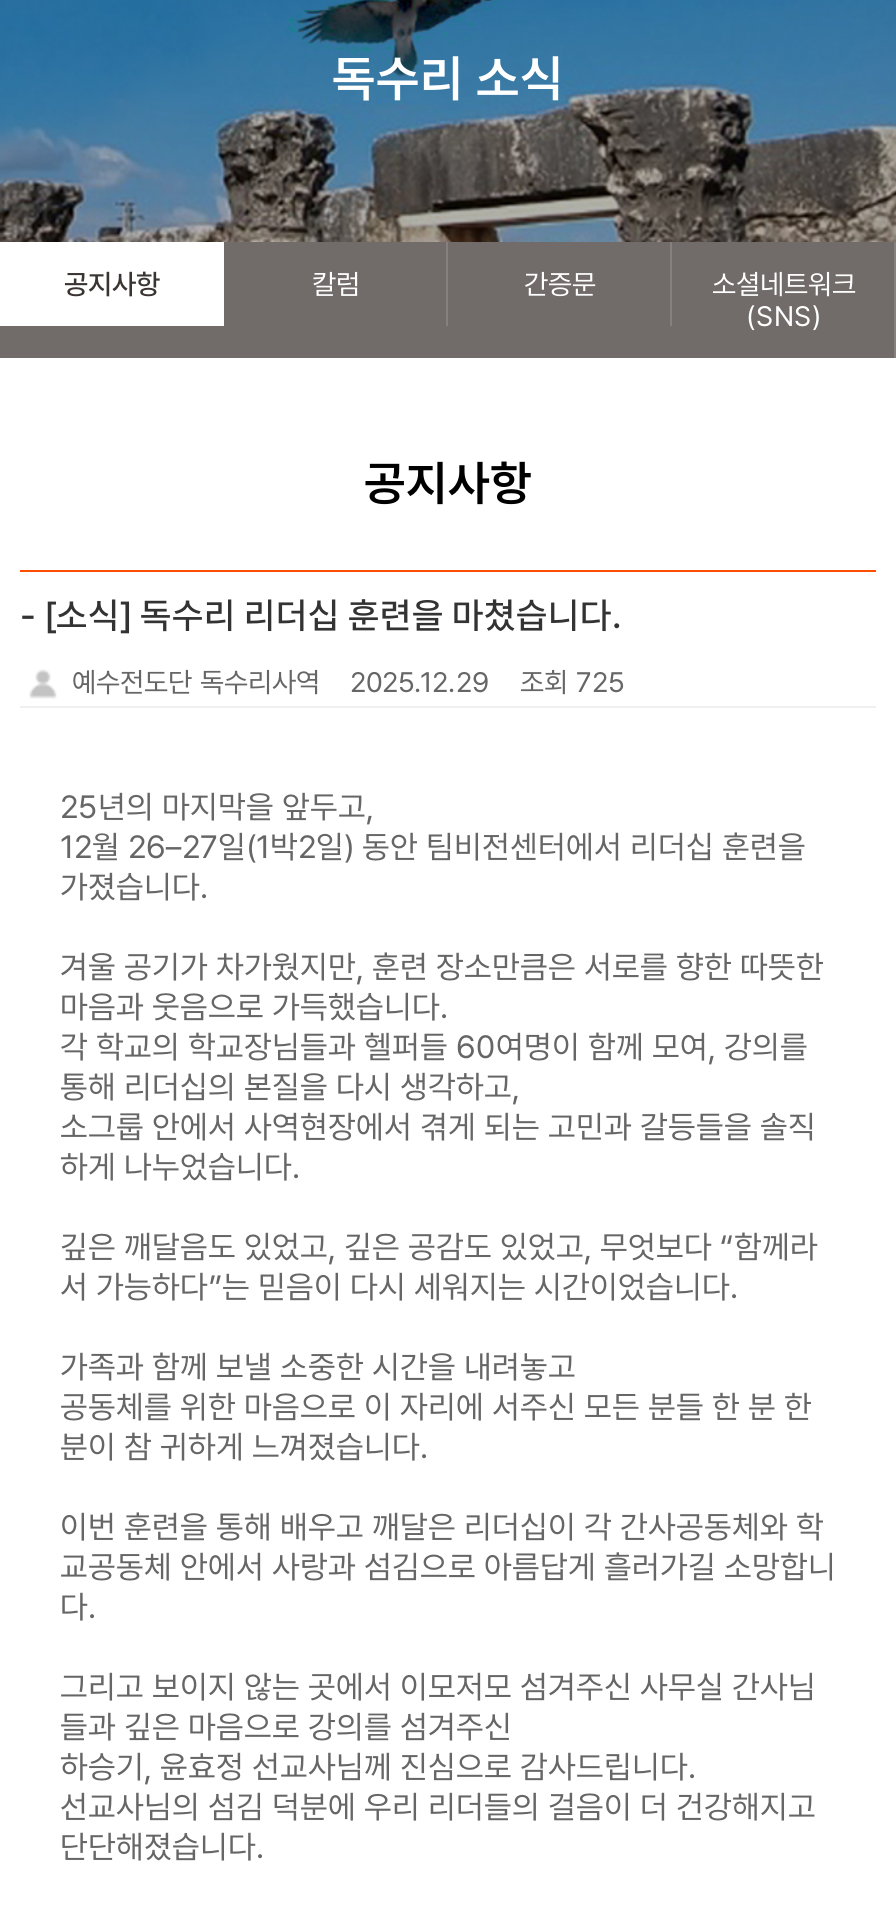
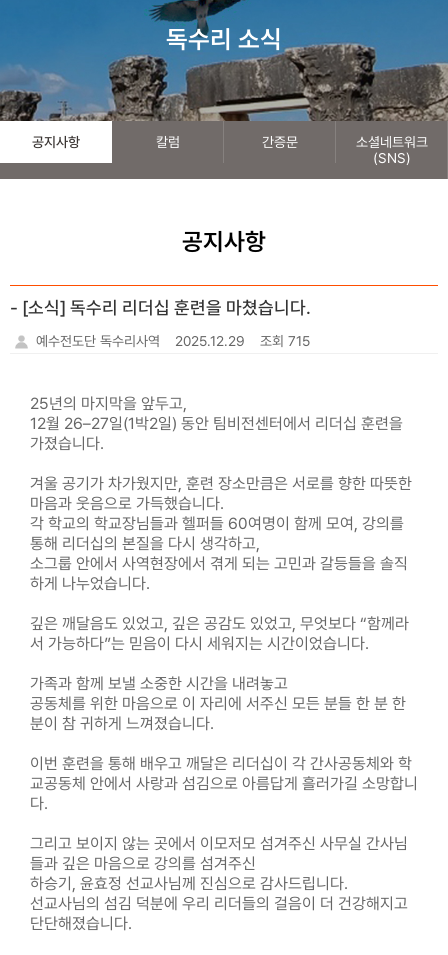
[64,666,624,698] 예수전도단 독수리사역 2025.12.29 조회 725 -> [32,333,310,349] 예수전도단 독수리사역 2025.12.29 조회 715

